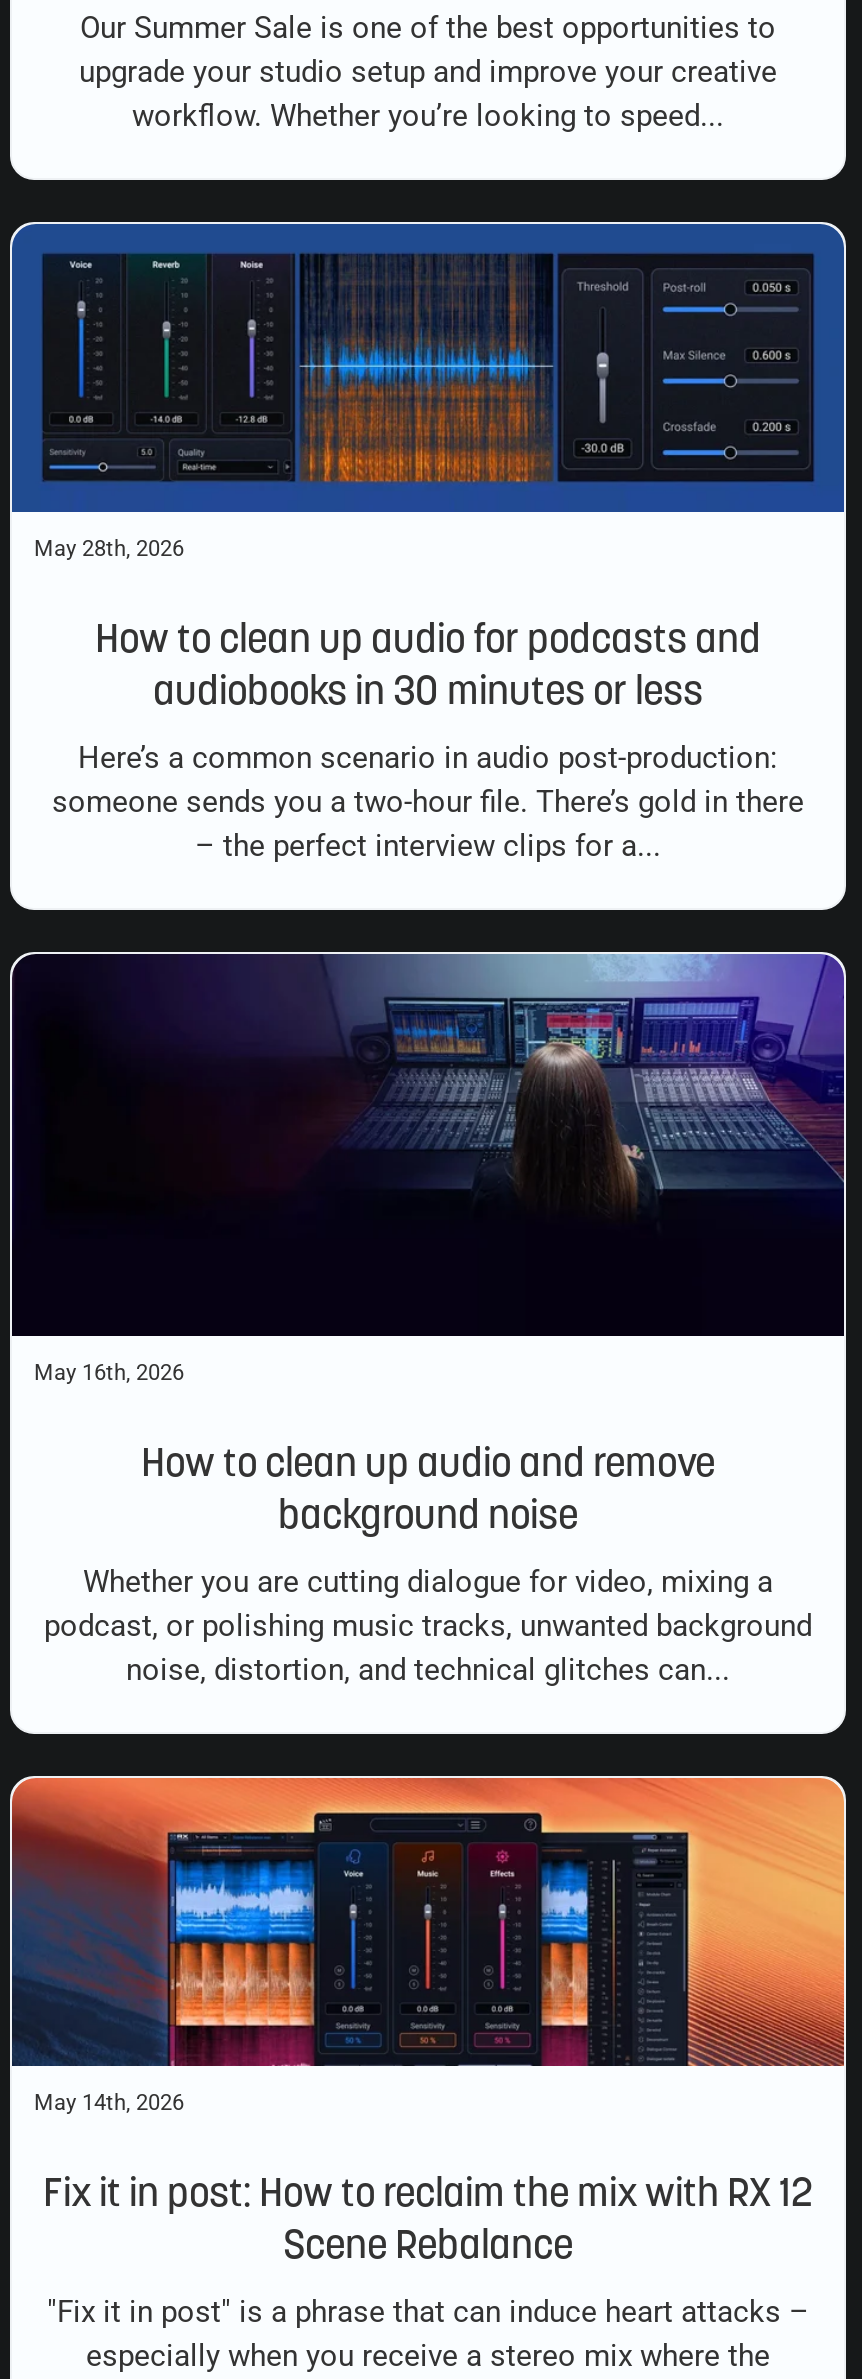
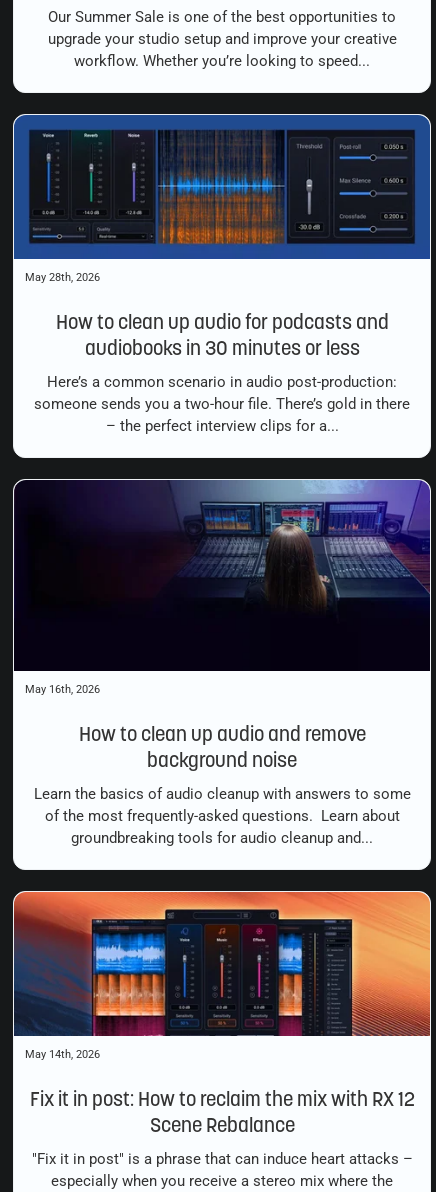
[44,1564,812,1688] Whether you are cutting dialogue for video, mixing a | podcast, or polishing music tracks, unwanted background | noise, distortion, and technical glitches can... -> [33,785,410,847] Learn the basics of audio cleanup with answers to some | of the most frequently-asked questions. Learn about | groundbreaking tools for audio cleanup and...

